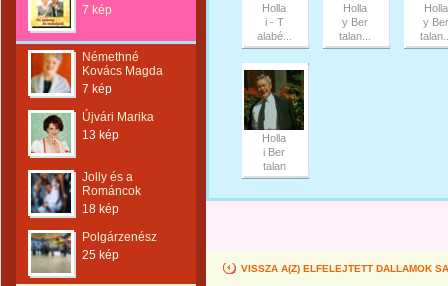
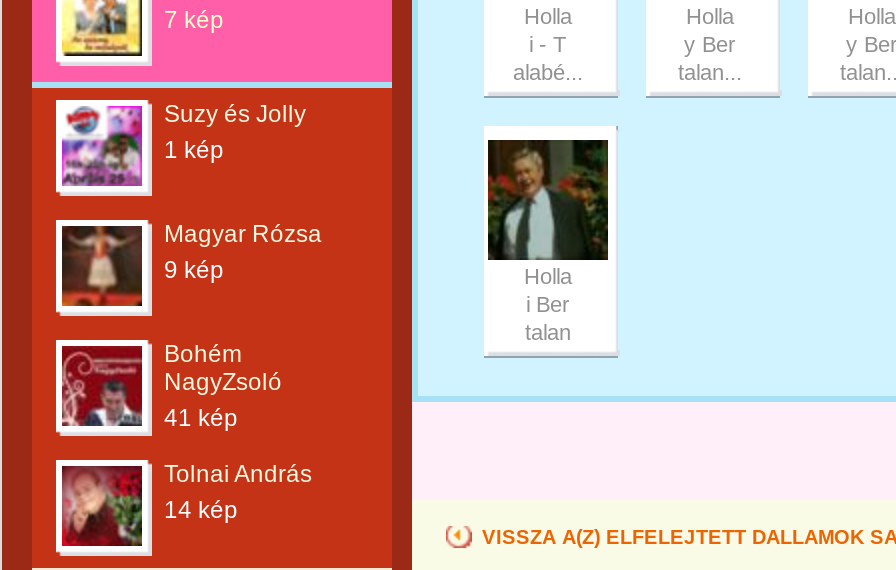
[30,50,163,96] [image] | Némethné | Kovács Magda | 7 kép -> [60,100,306,188] [image] | Suzy és Jolly | 1 kép
[31,110,154,153] [image] | Újvári Marika | 13 kép -> [60,220,322,308] [image] | Magyar Rózsa | 9 kép
[30,170,141,216] [image] | Jolly és a | Románcok | 18 kép -> [60,340,282,432] [image] | Bohém | NagyZsoló | 41 kép
[31,230,157,273] [image] | Polgárzenész | 25 kép -> [60,460,312,548] [image] | Tolnai András | 14 kép

